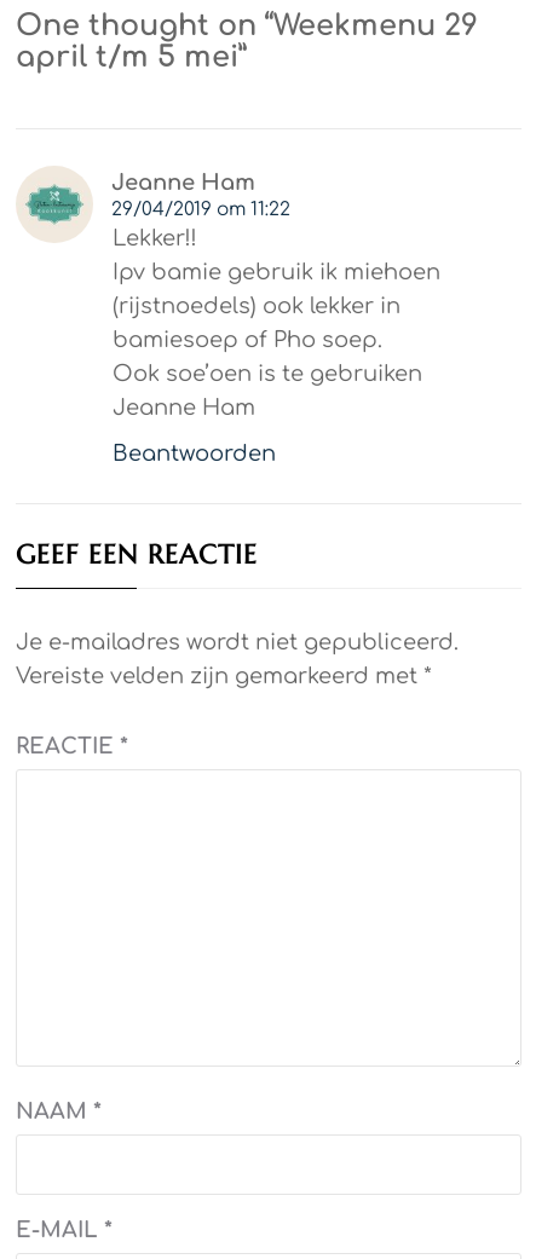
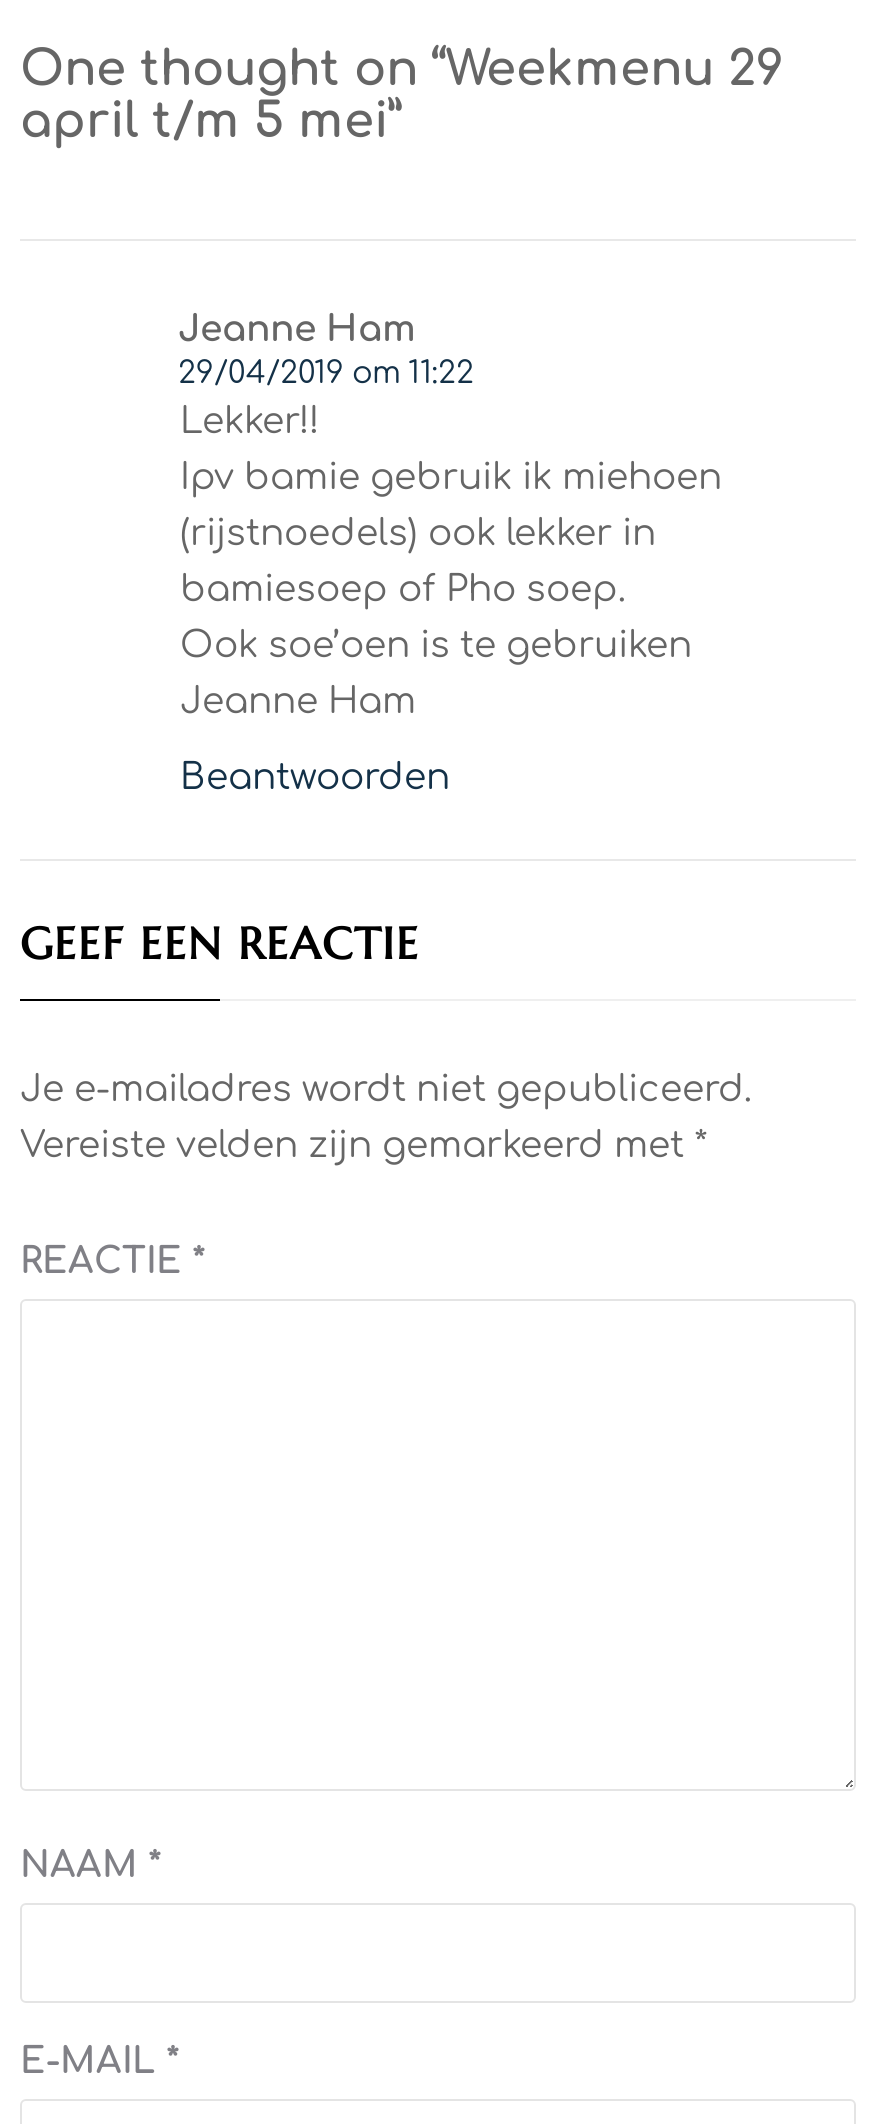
[16,166,93,243] [image] -> none

